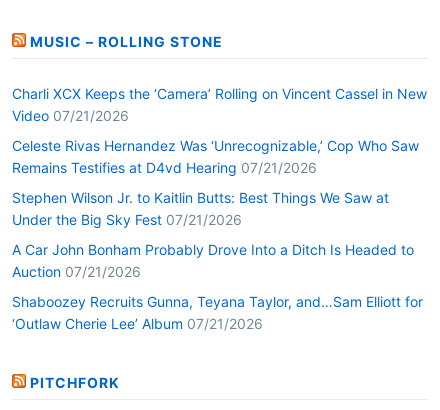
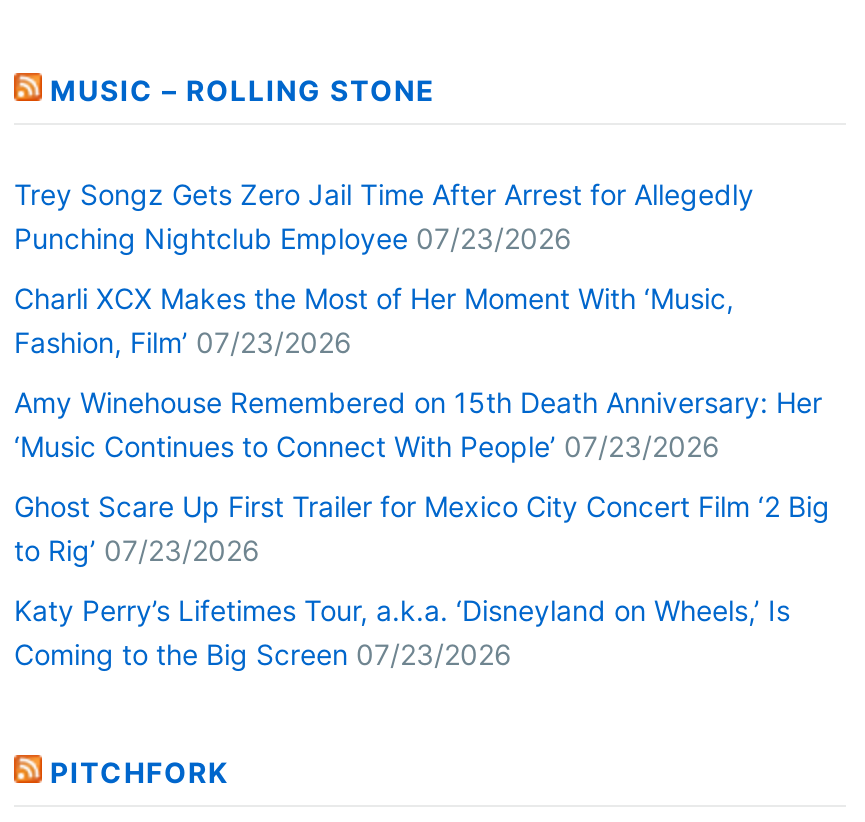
[12,85,427,124] Charli XCX Keeps the ‘Camera’ Rolling on Vincent Cassel in New | Video 07/21/2026 -> [14,178,754,256] Trey Songz Gets Zero Jail Time After Arrest for Allegedly | Punching Nightclub Employee 07/23/2026
[12,137,419,176] Celeste Rivas Hernandez Was ‘Unrecognizable,’ Cop Who Saw | Remains Testifies at D4vd Hearing 07/21/2026 -> [14,282,734,360] Charli XCX Makes the Most of Her Moment With ‘Music, | Fashion, Film’ 07/23/2026
[12,189,389,228] Stephen Wilson Jr. to Kaitlin Butts: Best Things We Saw at | Under the Big Sky Fest 07/21/2026 -> [14,386,822,464] Amy Winehouse Remembered on 15th Death Anniversary: Her | ‘Music Continues to Connect With People’ 07/23/2026
[12,241,414,280] A Car John Bonham Probably Drove Into a Ditch Is Headed to | Auction 07/21/2026 -> [14,490,830,568] Ghost Scare Up First Trailer for Mexico City Concert Film ‘2 Big | to Rig’ 07/23/2026
[12,293,423,332] Shaboozey Recruits Gunna, Teyana Taylor, and…Sam Elliott for | ‘Outlaw Cherie Lee’ Album 07/21/2026 -> [14,594,790,672] Katy Perry’s Lifetimes Tour, a.k.a. ‘Disneyland on Wheels,’ Is | Coming to the Big Screen 07/23/2026

